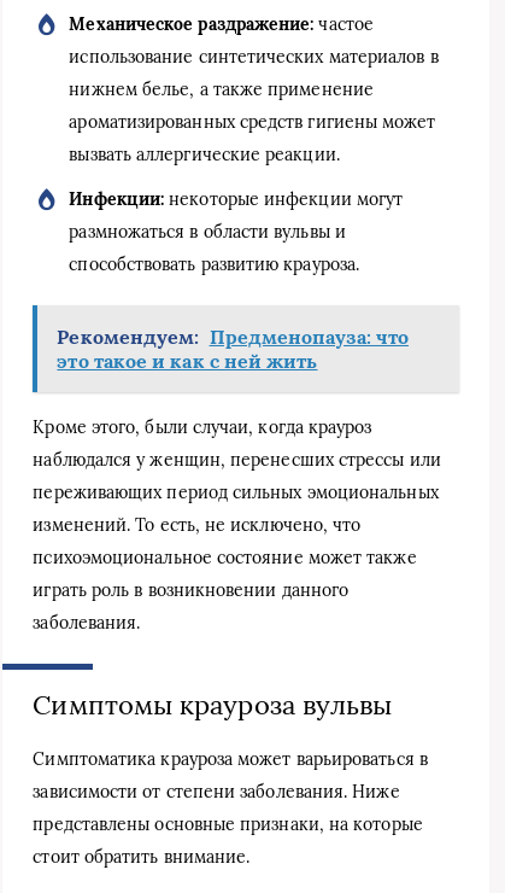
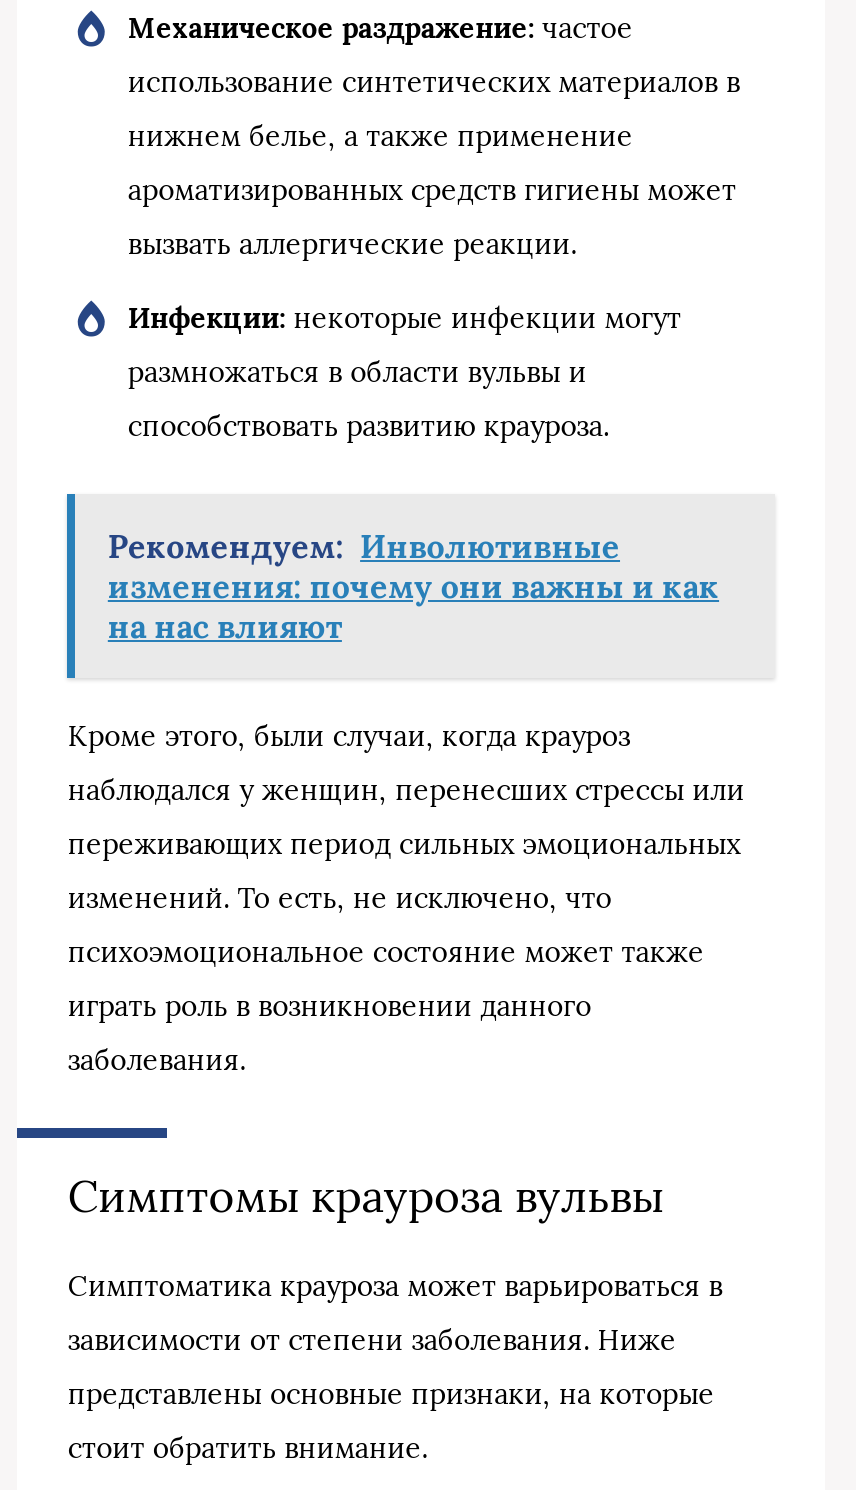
[57,324,409,373] Рекомендуем: Предменопауза: что | это такое и как с ней жить -> [108,526,719,646] Рекомендуем: Инволютивные | изменения: почему они важны и как | на нас влияют

